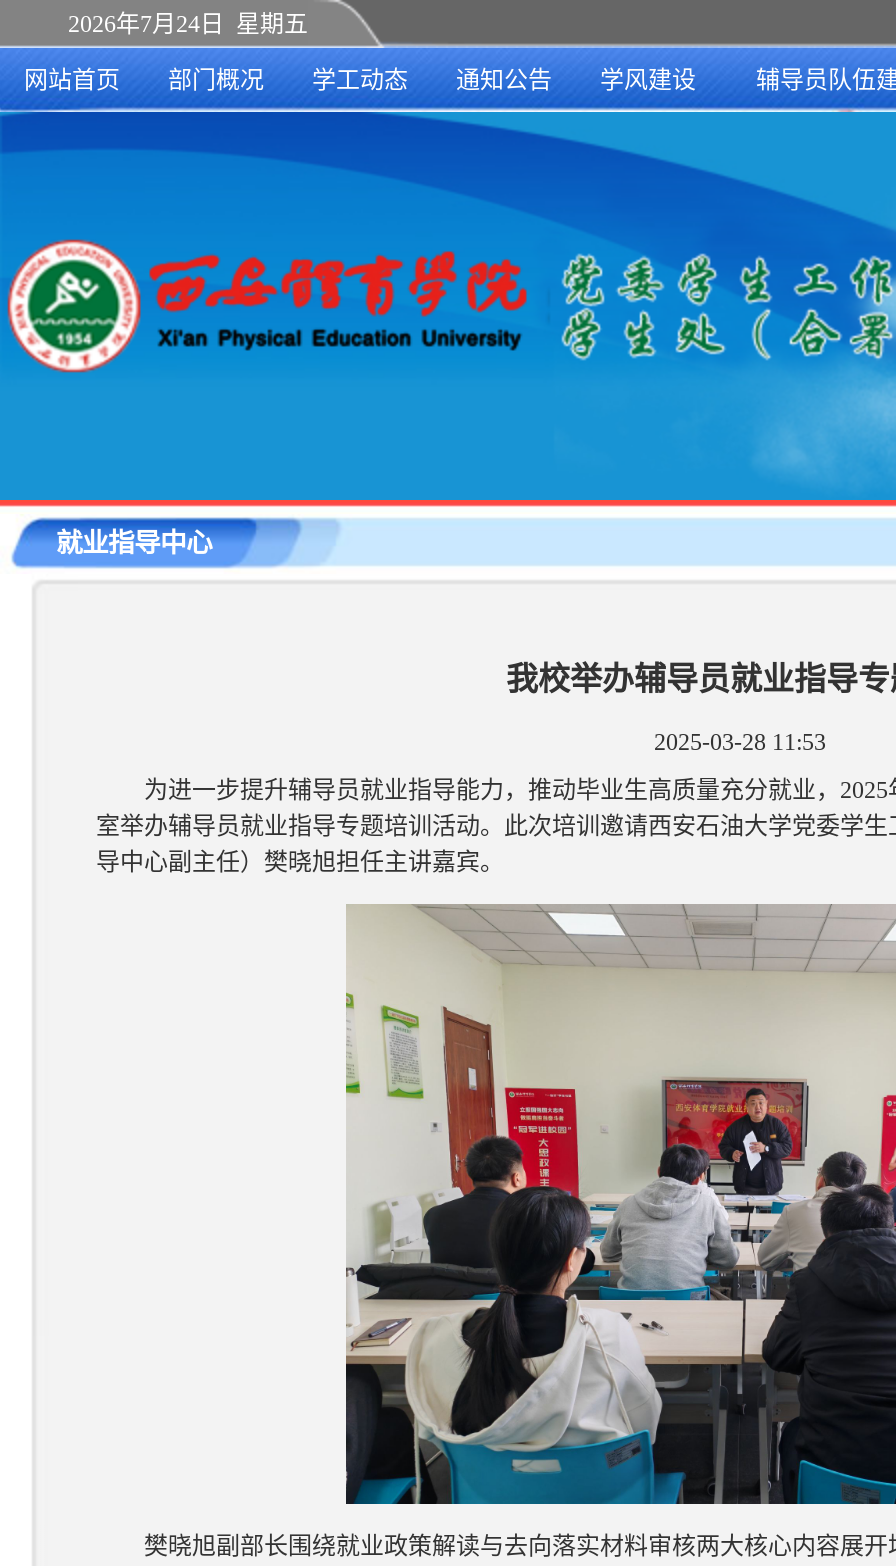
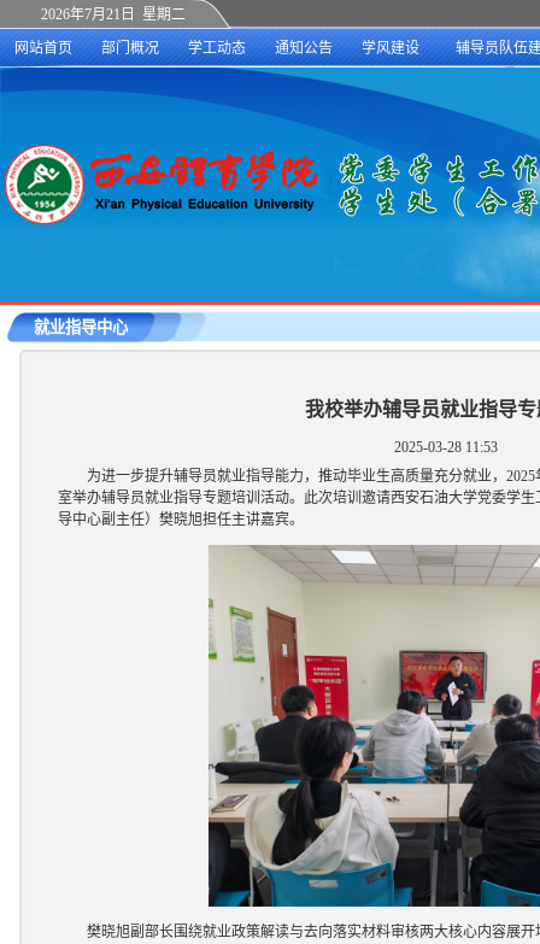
[68,10,308,38] 2026年7月24日 星期五 -> [41,6,186,23] 2026年7月21日 星期二

